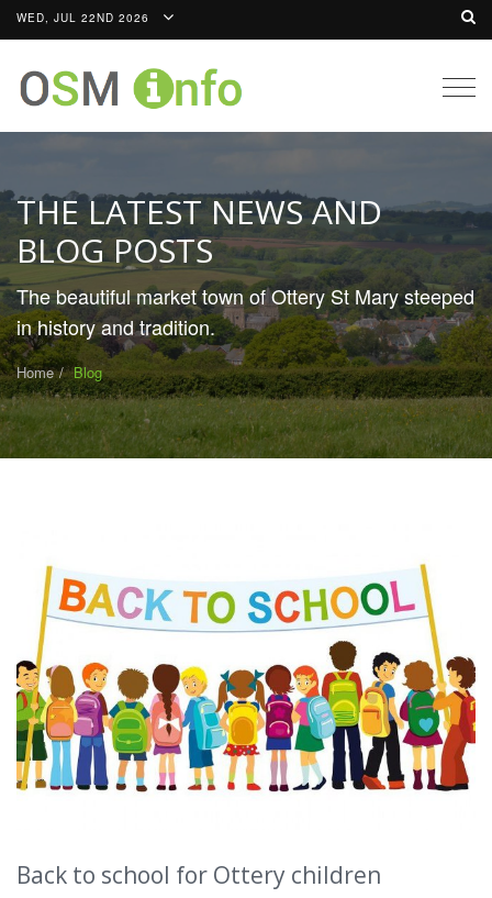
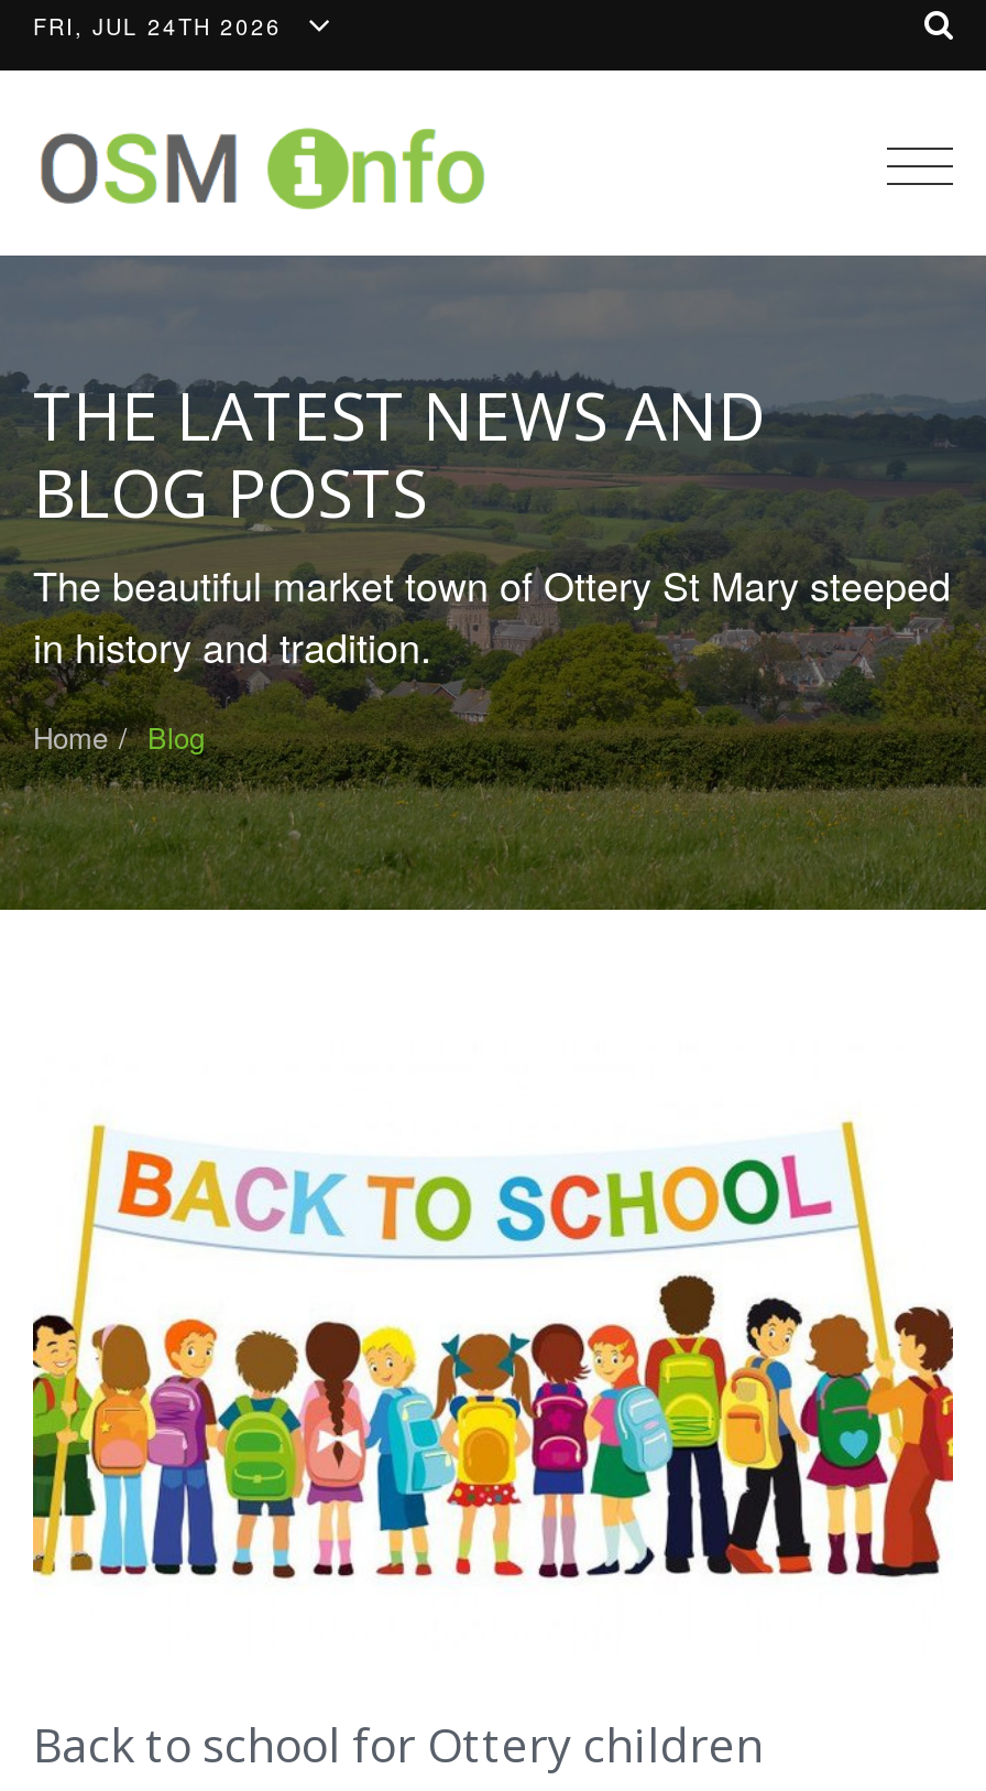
[16,10,149,25] WED, JUL 22ND 2026 -> [33,11,282,42] FRI, JUL 24TH 2026

